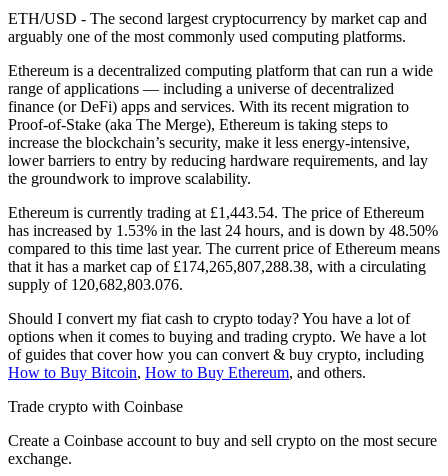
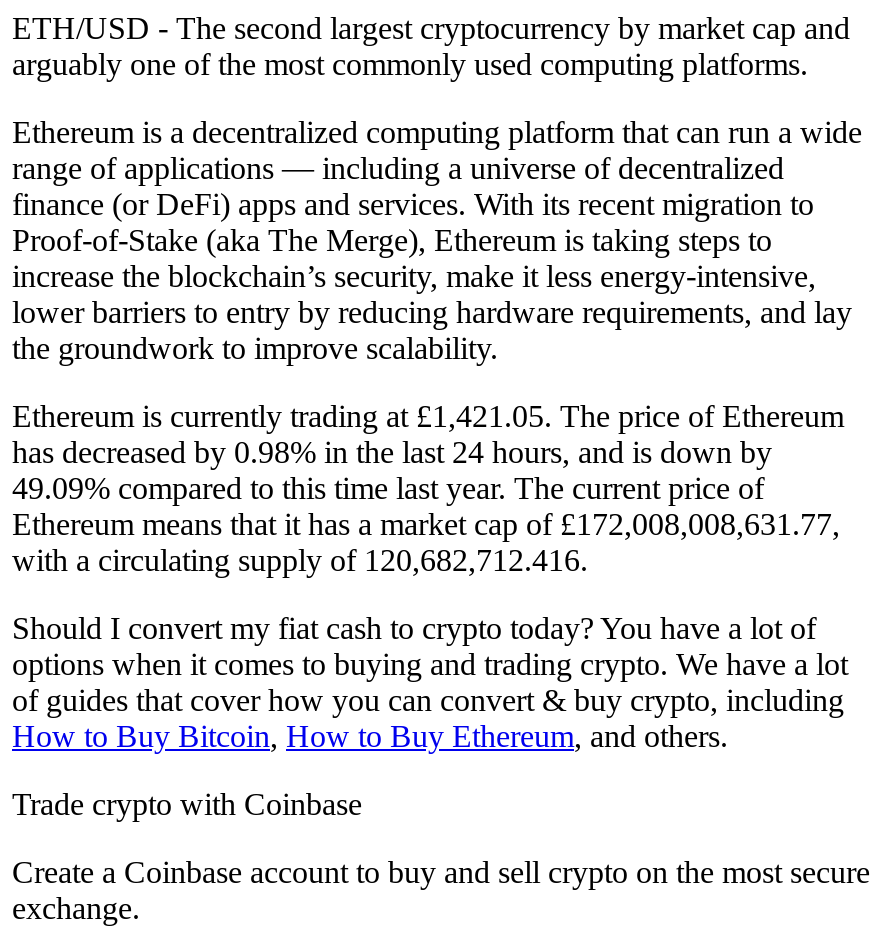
[8,204,440,293] Ethereum is currently trading at £1,443.54. The price of Ethereum | has increased by 1.53% in the last 24 hours, and is down by 48.50% | compared to this time last year. The current price of Ethereum means | that it has a market cap of £174,265,807,288.38, with a circulating | supply of 120,682,803.076. -> [12,399,844,577] Ethereum is currently trading at £1,421.05. The price of Ethereum | has decreased by 0.98% in the last 24 hours, and is down by | 49.09% compared to this time last year. The current price of | Ethereum means that it has a market cap of £172,008,008,631.77, | with a circulating supply of 120,682,712.416.

